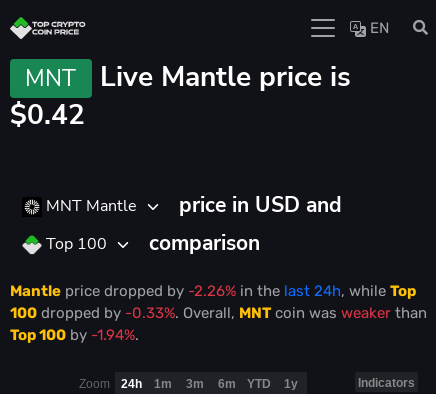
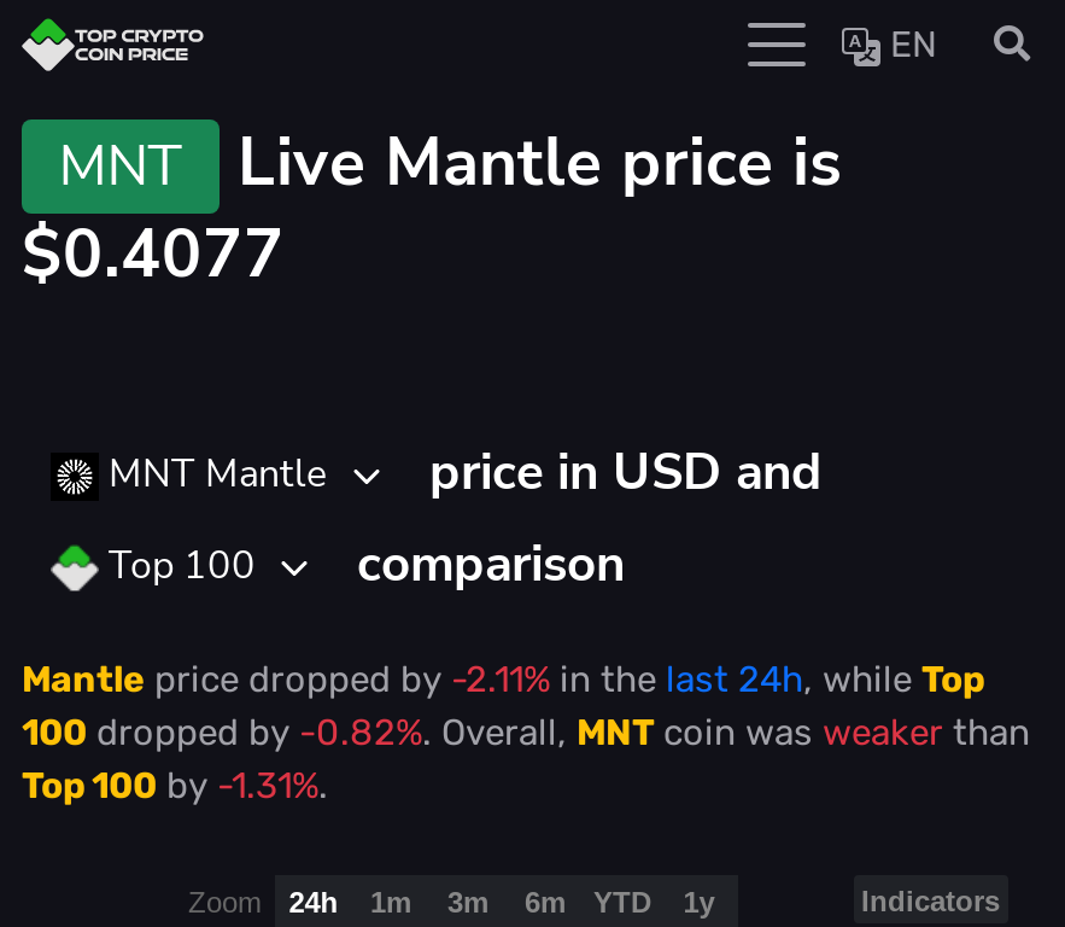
[10,96,85,134] $0.42 -> [22,210,285,302] $0.4077
[10,282,416,300] Mantle price dropped by -2.26% in the last 24h, while Top -> [22,659,984,702] Mantle price dropped by -2.11% in the last 24h, while Top
[10,304,427,322] 100 dropped by -0.33%. Overall, MNT coin was weaker than -> [22,712,1030,755] 100 dropped by -0.82%. Overall, MNT coin was weaker than
[10,326,139,344] Top 100 by -1.94%. -> [22,765,328,808] Top 100 by -1.31%.

